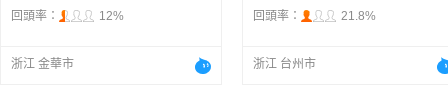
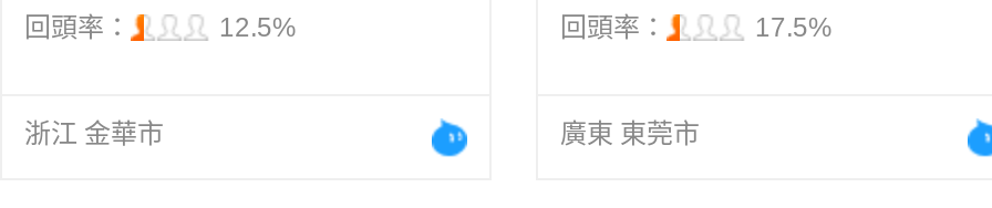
[99,9,124,23] 12% -> [219,12,297,43] 12.5%
[253,9,376,71] 21.8% | 浙江 台州市 -> [560,12,833,149] 17.5% | 廣東 東莞市

